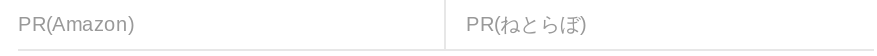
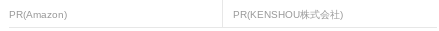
[466,13,586,35] PR(ねとらぼ) -> [233,9,343,20] PR(KENSHOU株式会社)

